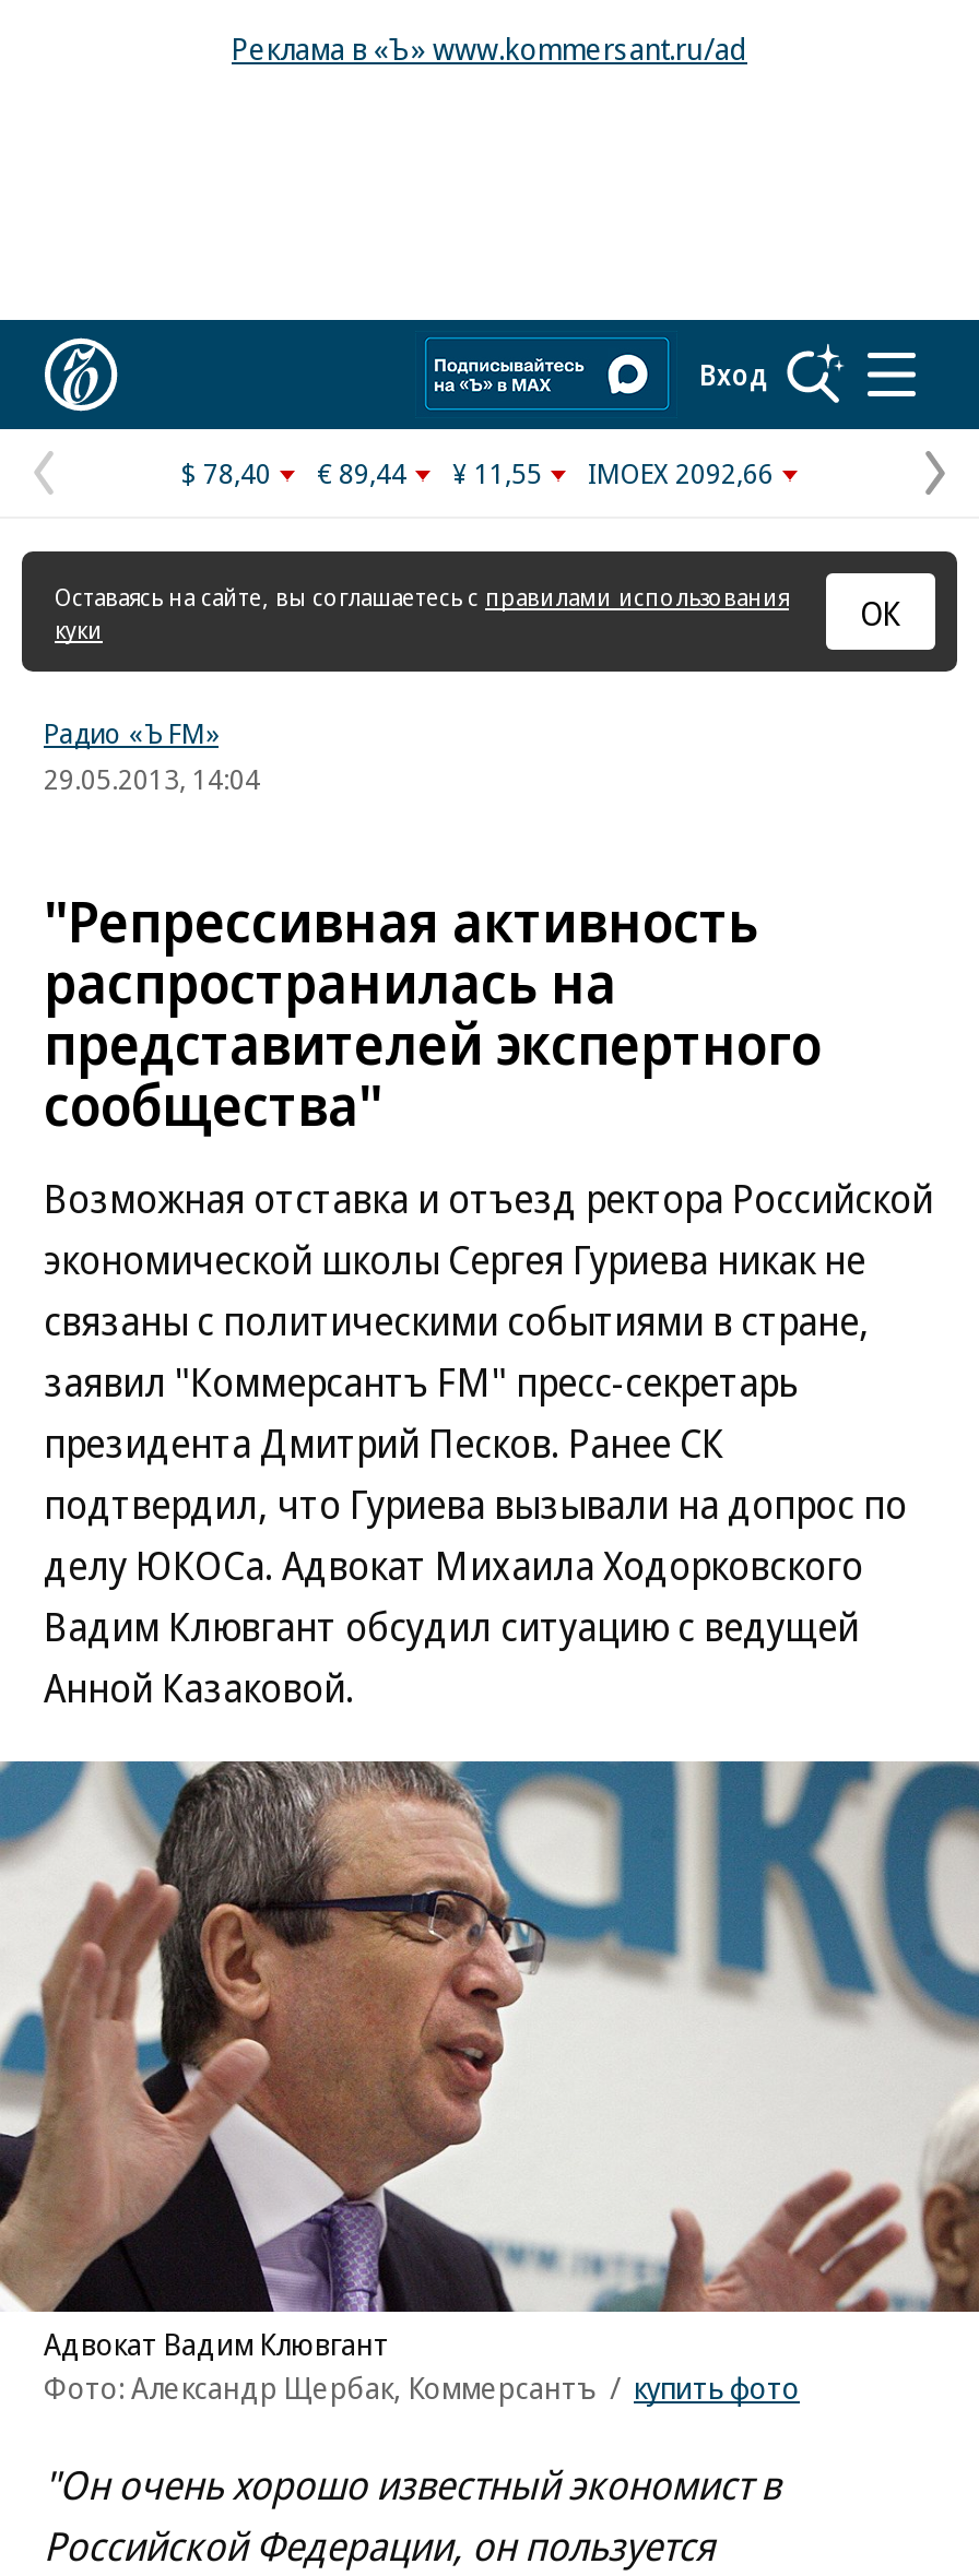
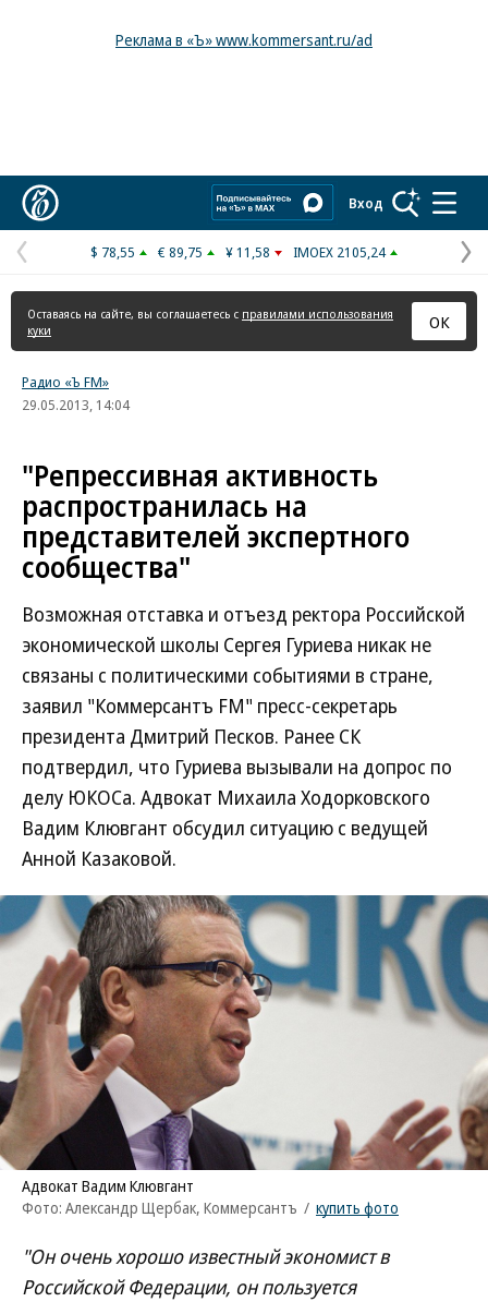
[181,453,271,492] $ 78,40 -> [90,242,135,262] $ 78,55
[317,453,406,492] € 89,44 -> [158,242,203,262] € 89,75
[452,453,542,492] ¥ 11,55 -> [225,242,270,262] ¥ 11,58
[588,453,774,492] IMOEX 2092,66 -> [293,242,386,262] IMOEX 2105,24

